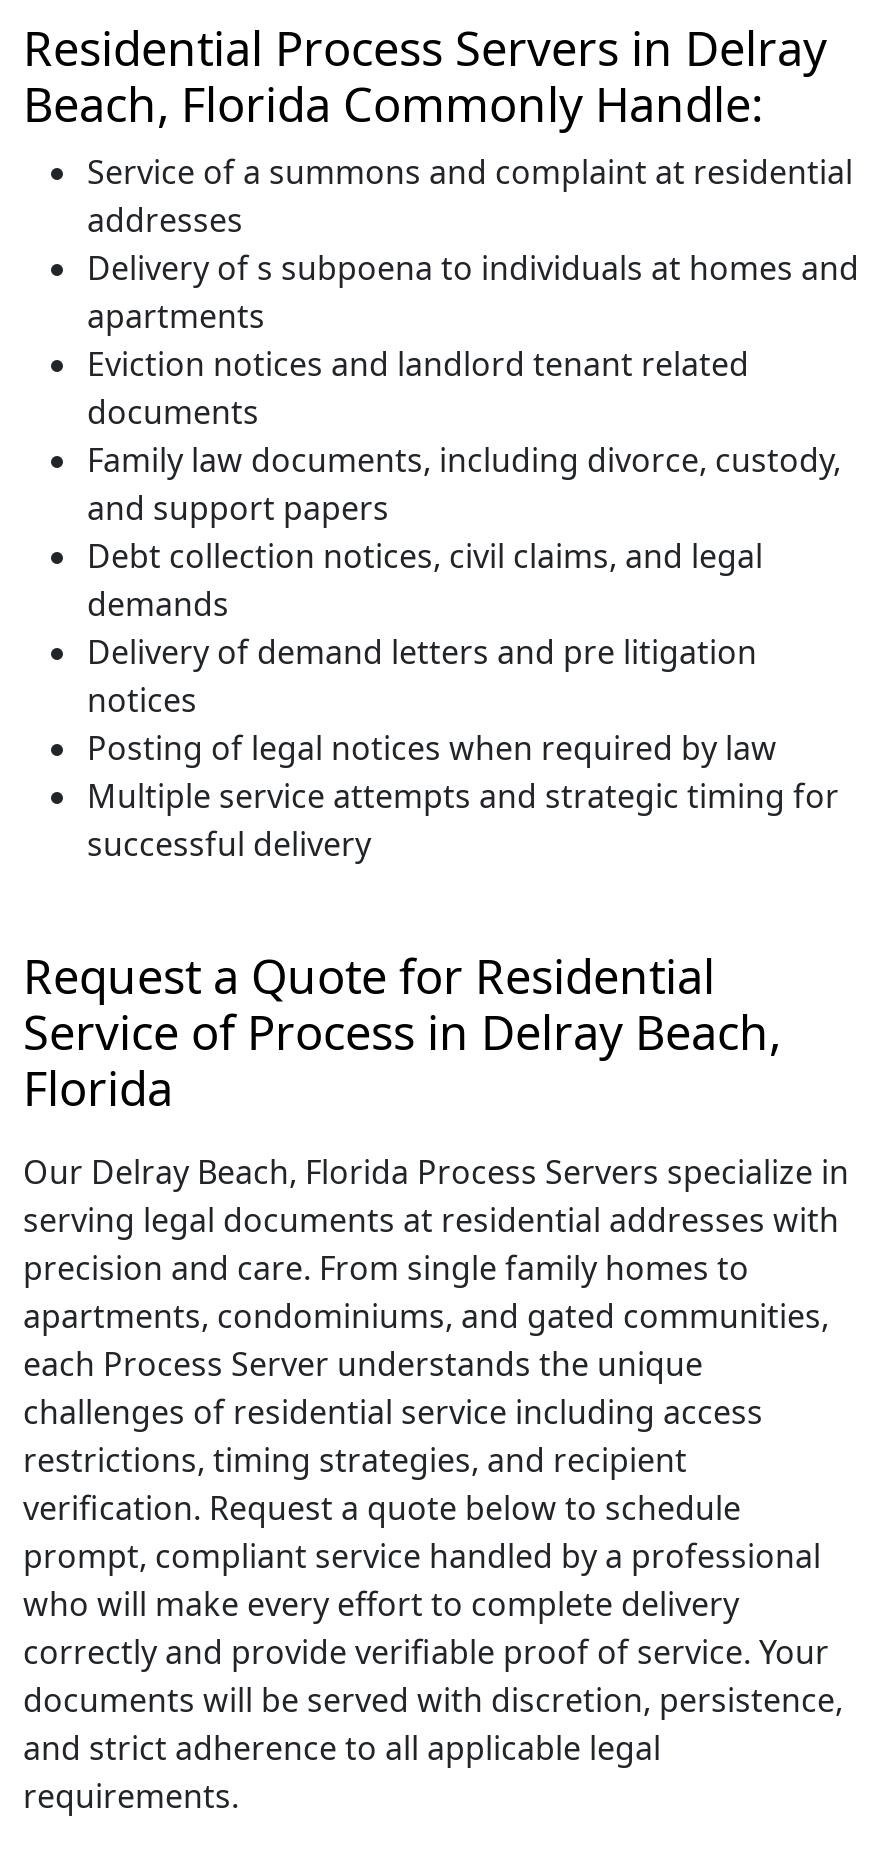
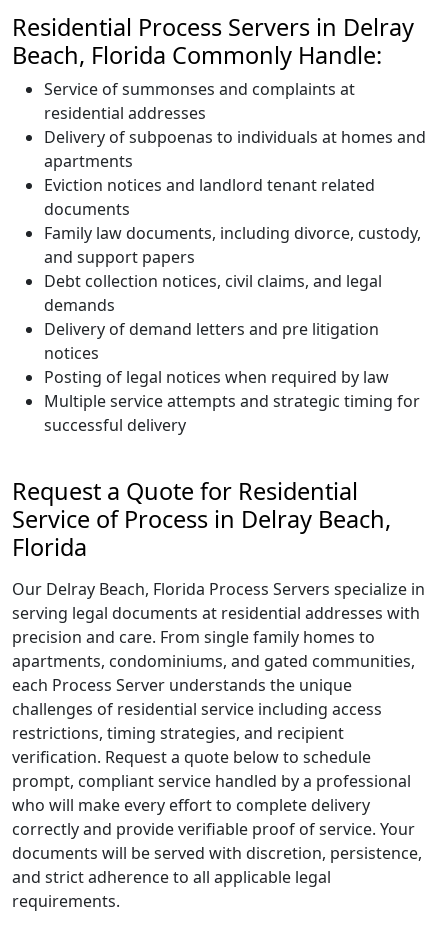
[87,150,859,290] Service of a summons and complaint at residential | addresses | Delivery of s subpoena to individuals at homes and -> [44,78,426,148] Service of summonses and complaints at | residential addresses | Delivery of subpoenas to individuals at homes and

